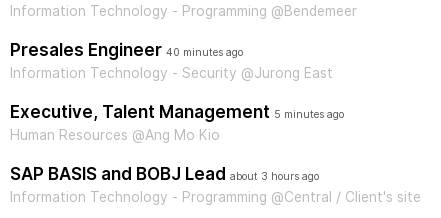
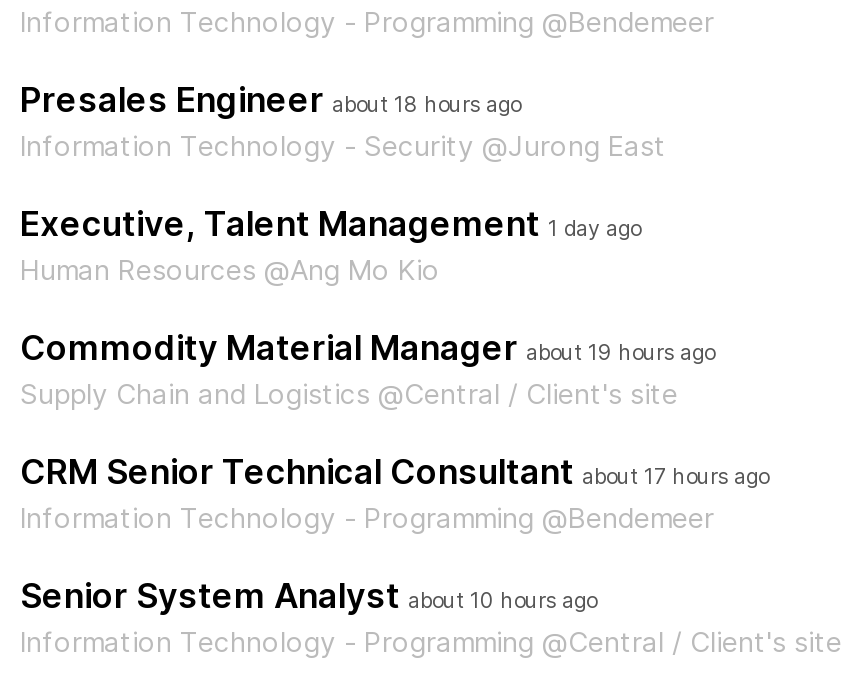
[10,40,243,60] Presales Engineer 40 minutes ago -> [20,80,520,120] Presales Engineer about 18 hours ago
[10,102,344,122] Executive, Talent Management 5 minutes ago -> [20,204,640,244] Executive, Talent Management 1 day ago
[10,164,319,184] SAP BASIS and BOBJ Lead about 3 hours ago -> [20,328,768,616] Commodity Material Manager about 19 hours ago | Supply Chain and Logistics @Central / Client's site | CRM Senior Technical Consultant about 17 hours ago | Information Technology - Programming @Bendemeer | Senior System Analyst about 10 hours ago

